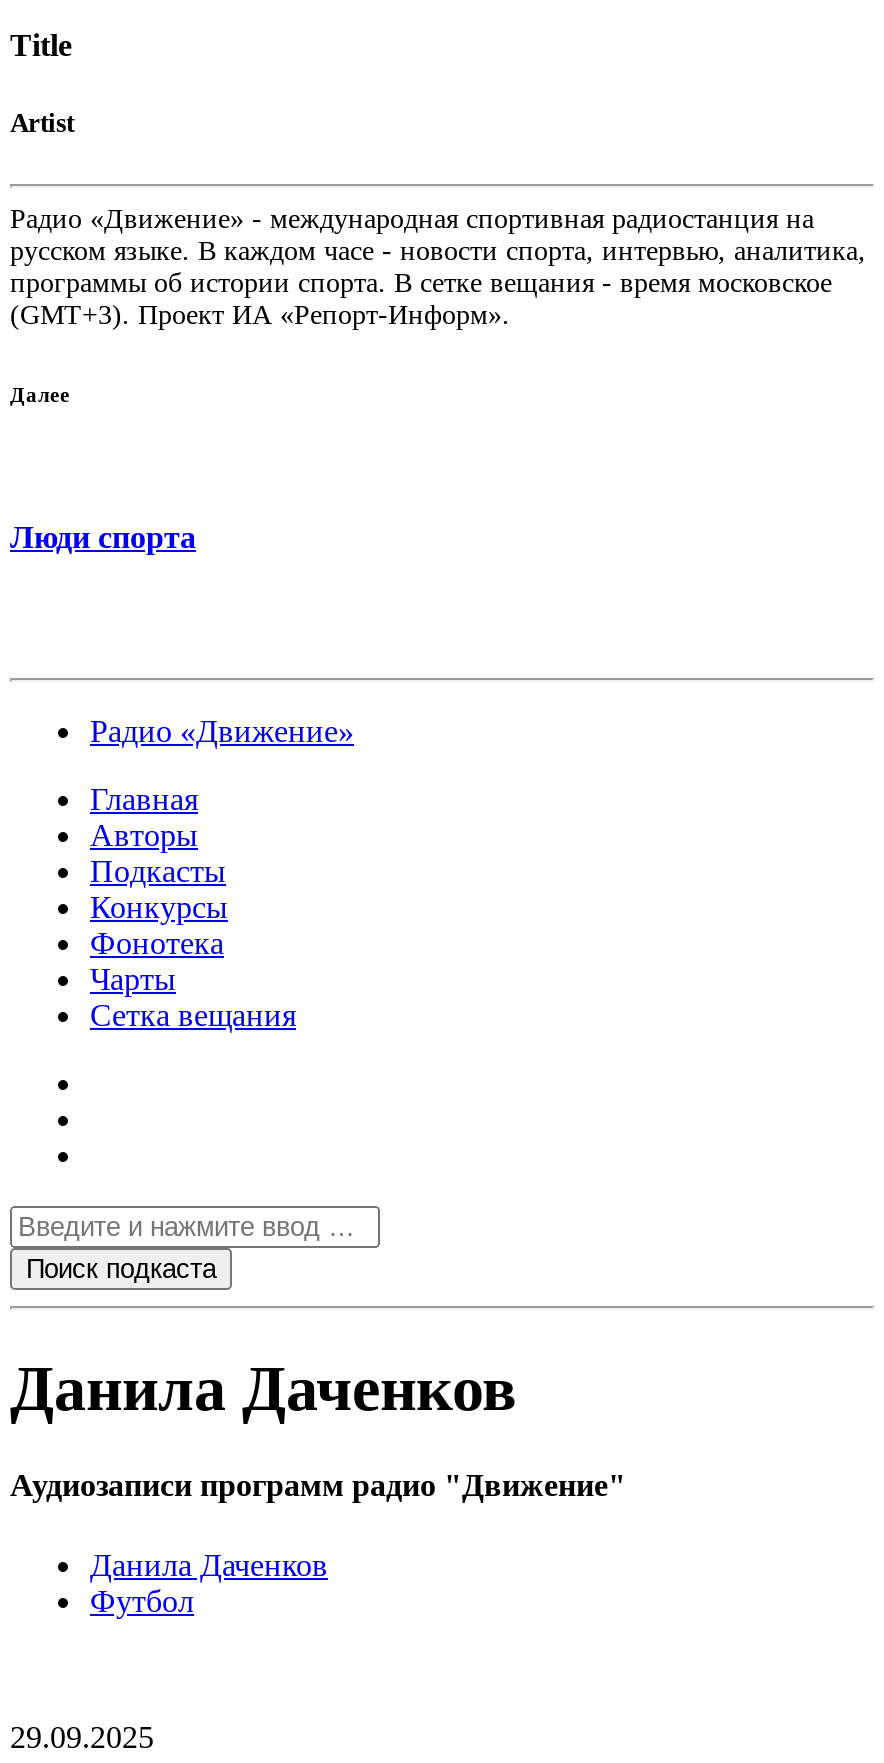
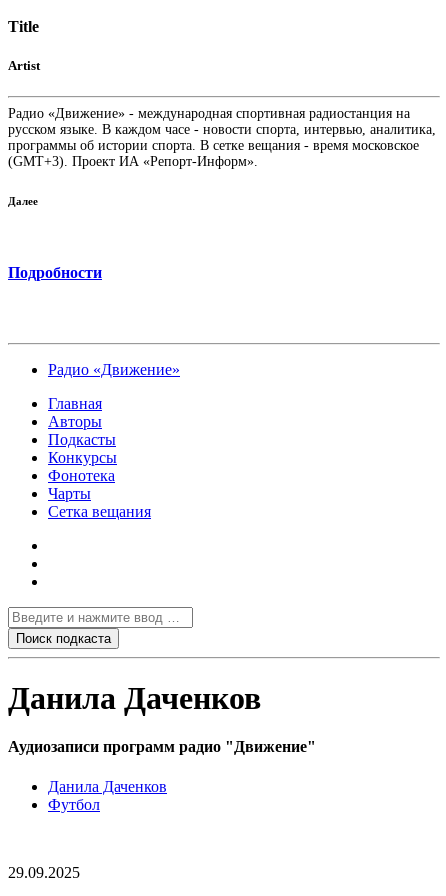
[10,520,196,554] Люди спорта -> [8,264,102,281] Подробности

